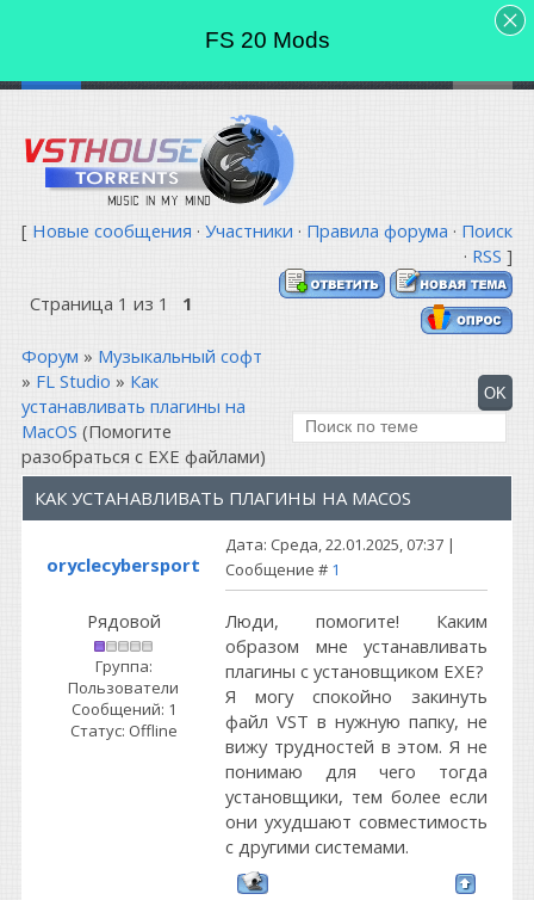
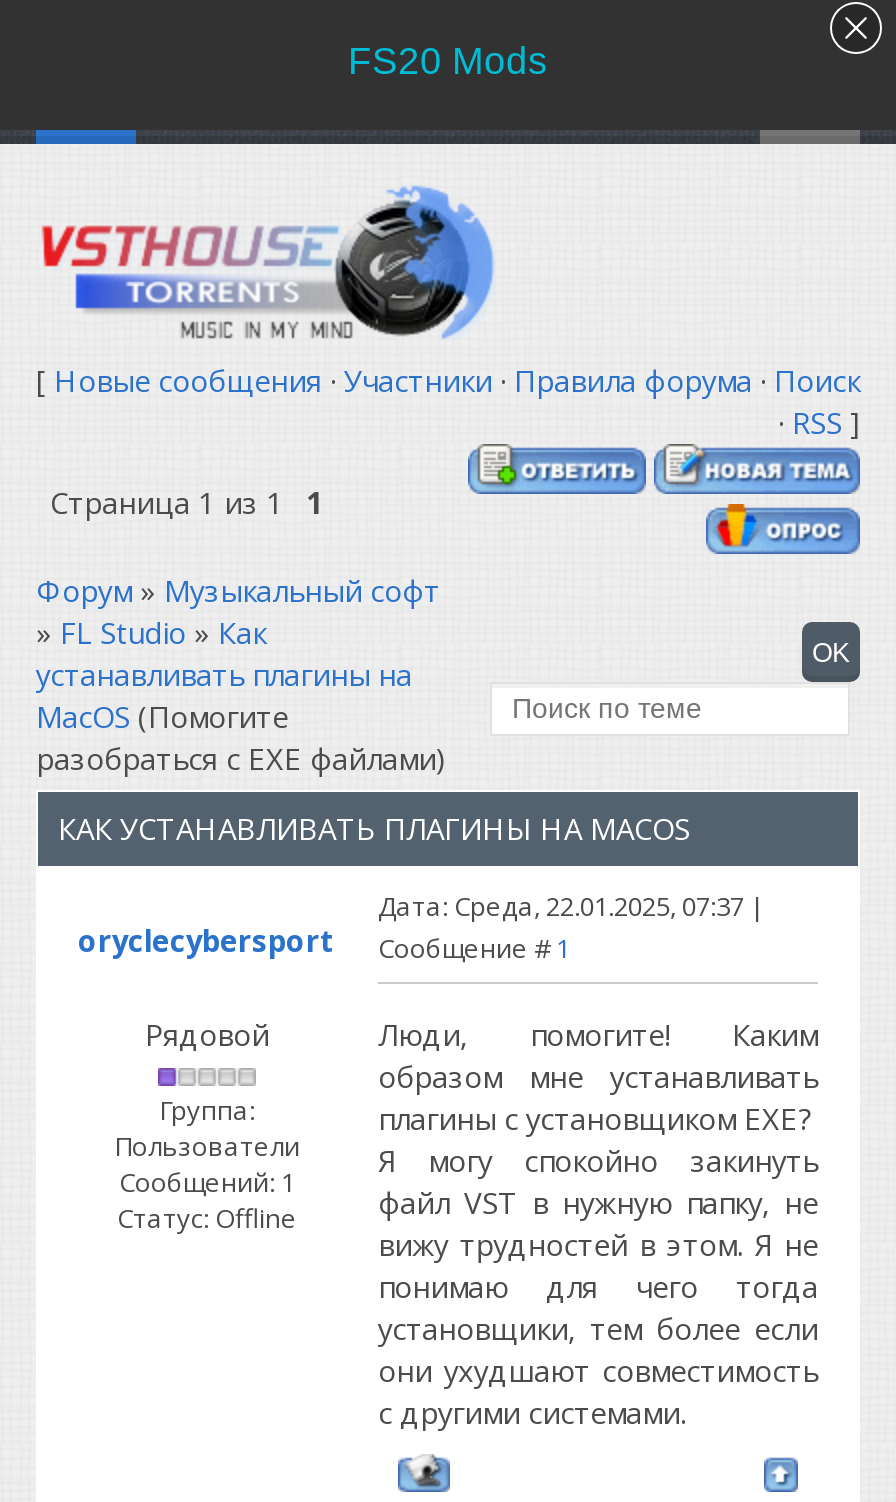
[204,27,330,53] FS 20 Mods -> [348,40,548,82] FS20 Mods

